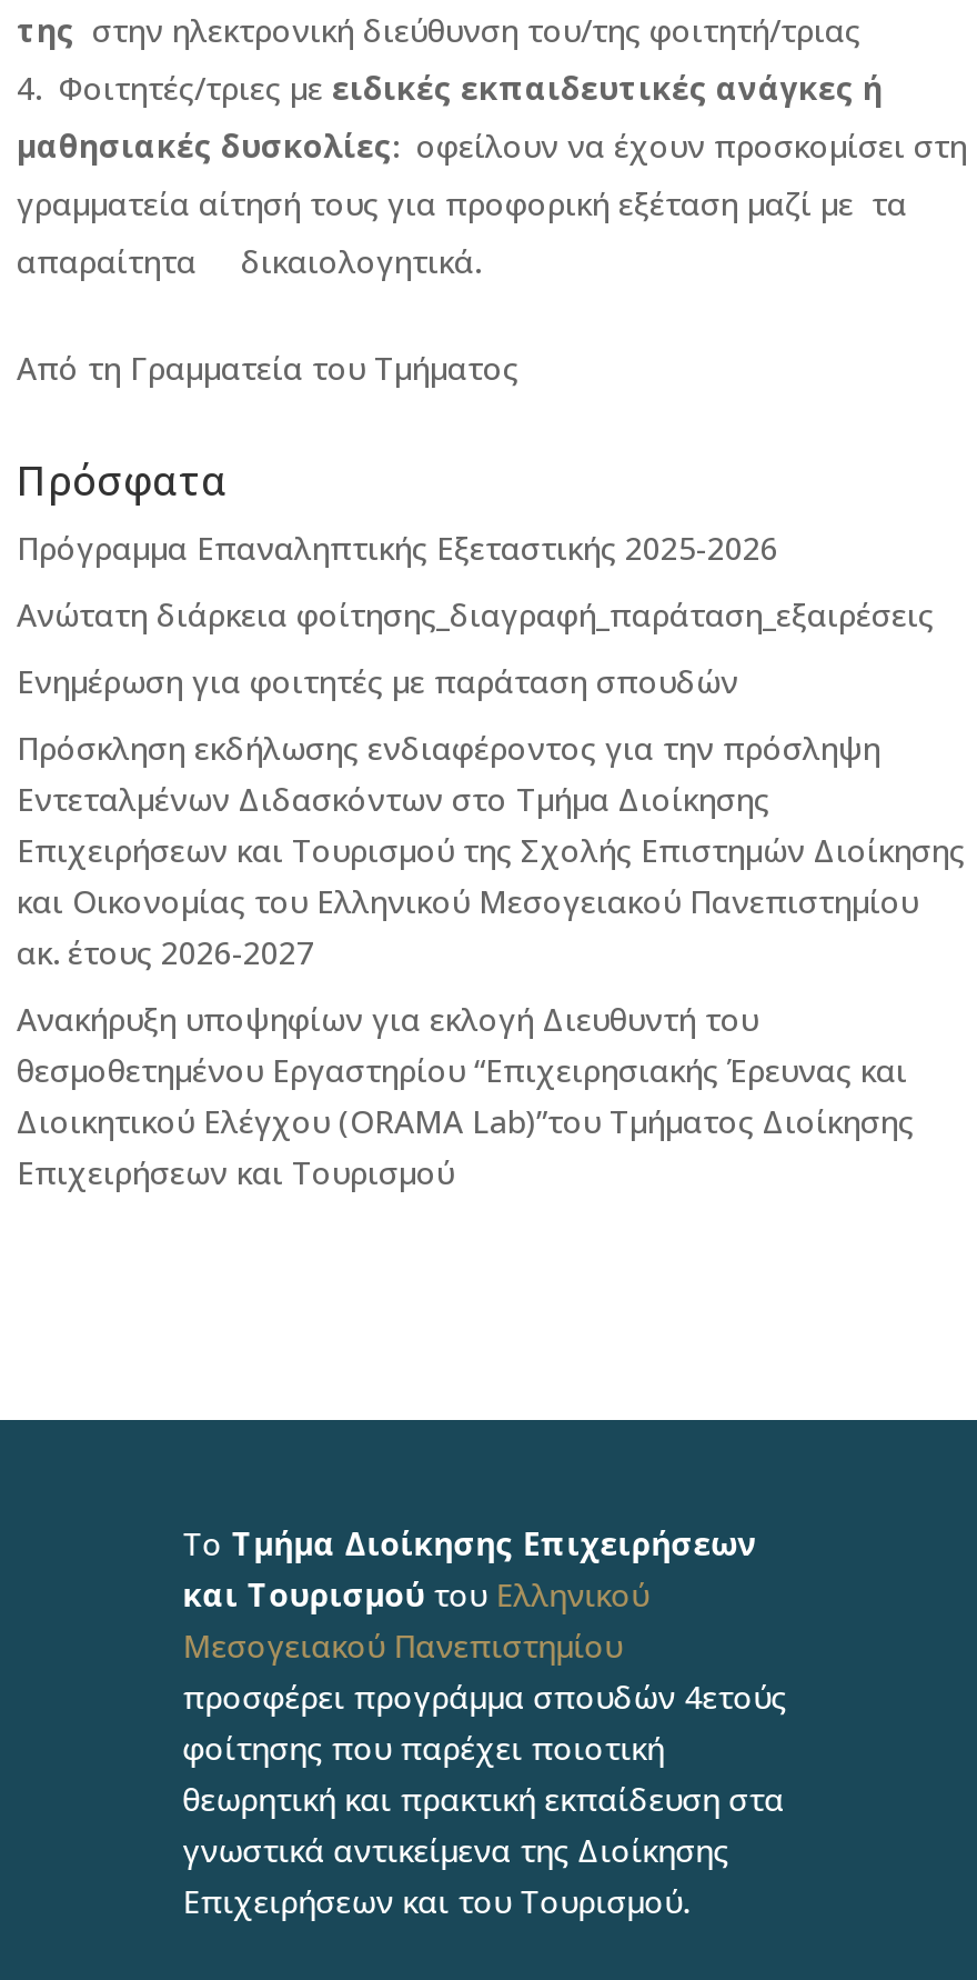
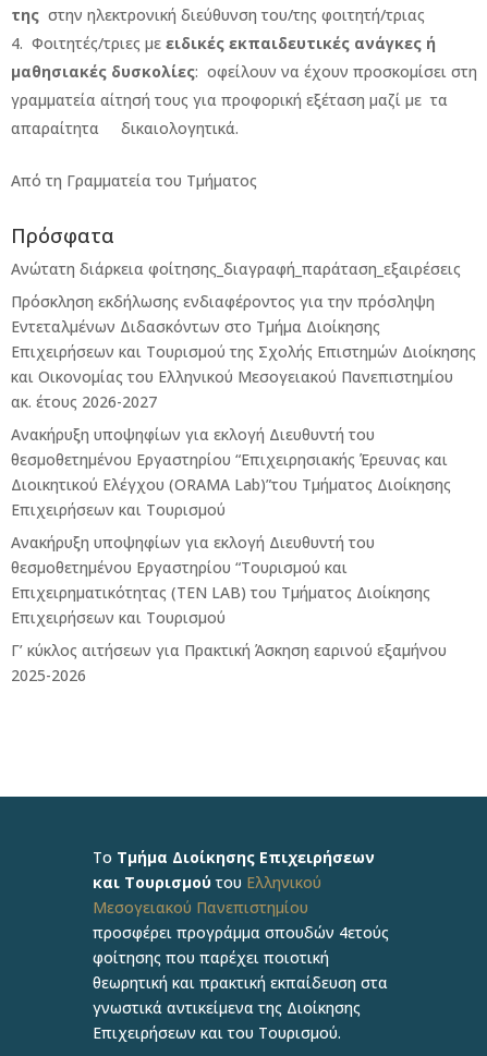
[17,527,778,569] Πρόγραμμα Επαναληπτικής Εξεταστικής 2025-2026 -> none
moved [17,593,934,636] -> [11,258,461,279]: Ανώτατη διάρκεια φοίτησης_διαγραφή_παράταση_εξαιρέσεις
[17,660,738,702] Ενημέρωση για φοιτητές με παράταση σπουδών -> none
moved [17,727,965,1193] -> [11,291,476,520]: Πρόσκληση εκδήλωσης ενδιαφέροντος για την πρόσληψη | Εντεταλμένων Διδασκόντων στο Τμήμα Διοίκησης | Επιχειρήσεων και Τουρισμού της Σχολής Επιστημών Διοίκησης | ... | Διοικητικού Ελέγχου (ORAMA Lab)”του Τμήματος Διοίκησης | Επιχειρήσεων και Τουρισμού
none -> [11,532,447,685] Ανακήρυξη υποψηφίων για εκλογή Διευθυντή του | θεσμοθετημένου Εργαστηρίου “Τουρισμού και | Επιχειρηματικότητας (ΤΕΝ LAB) του Τμήματος Διοίκησης | Επιχειρήσεων και Τουρισμού | Γ’ κύκλος αιτήσεων για Πρακτική Άσκηση εαρινού εξαμήνου | 2025-2026

